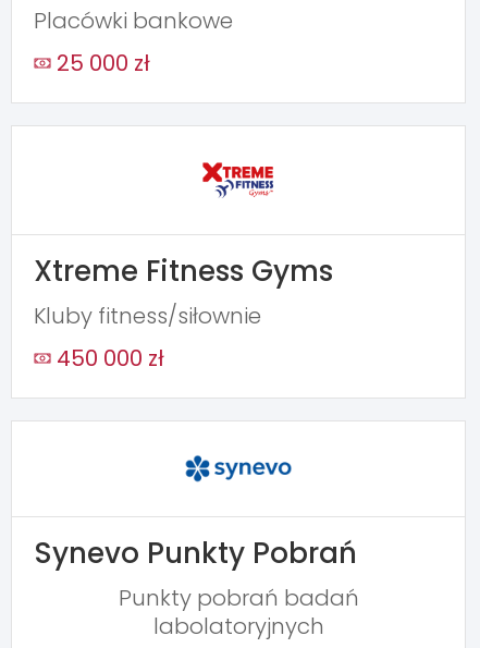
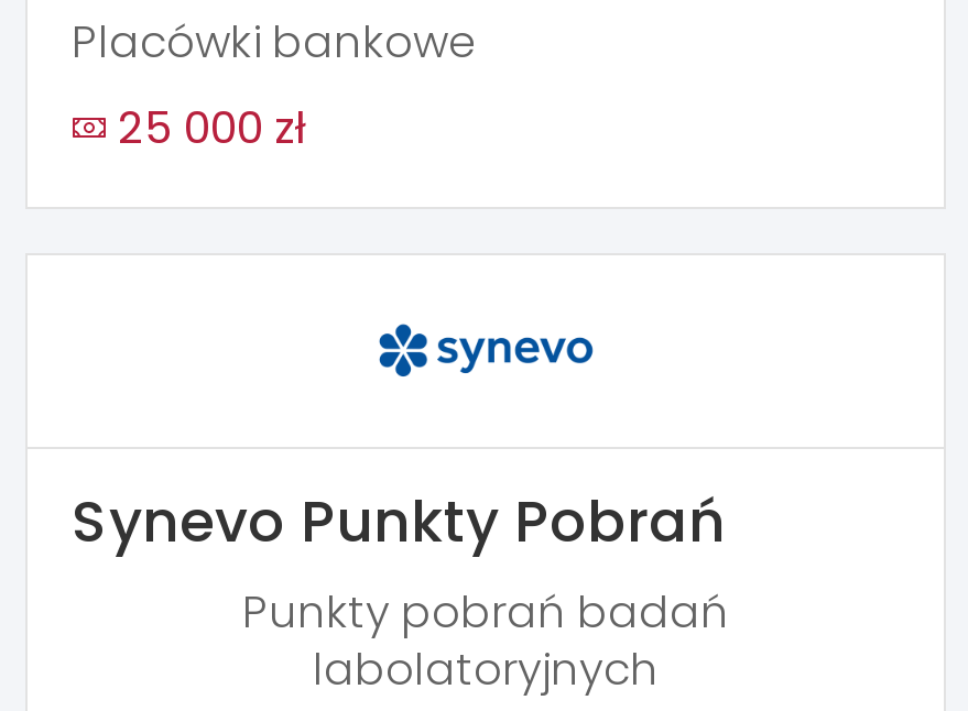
[201,161,274,198] [image] -> none
[34,251,333,373] Xtreme Fitness Gyms | Kluby fitness/siłownie | 450 000 zł -> none

